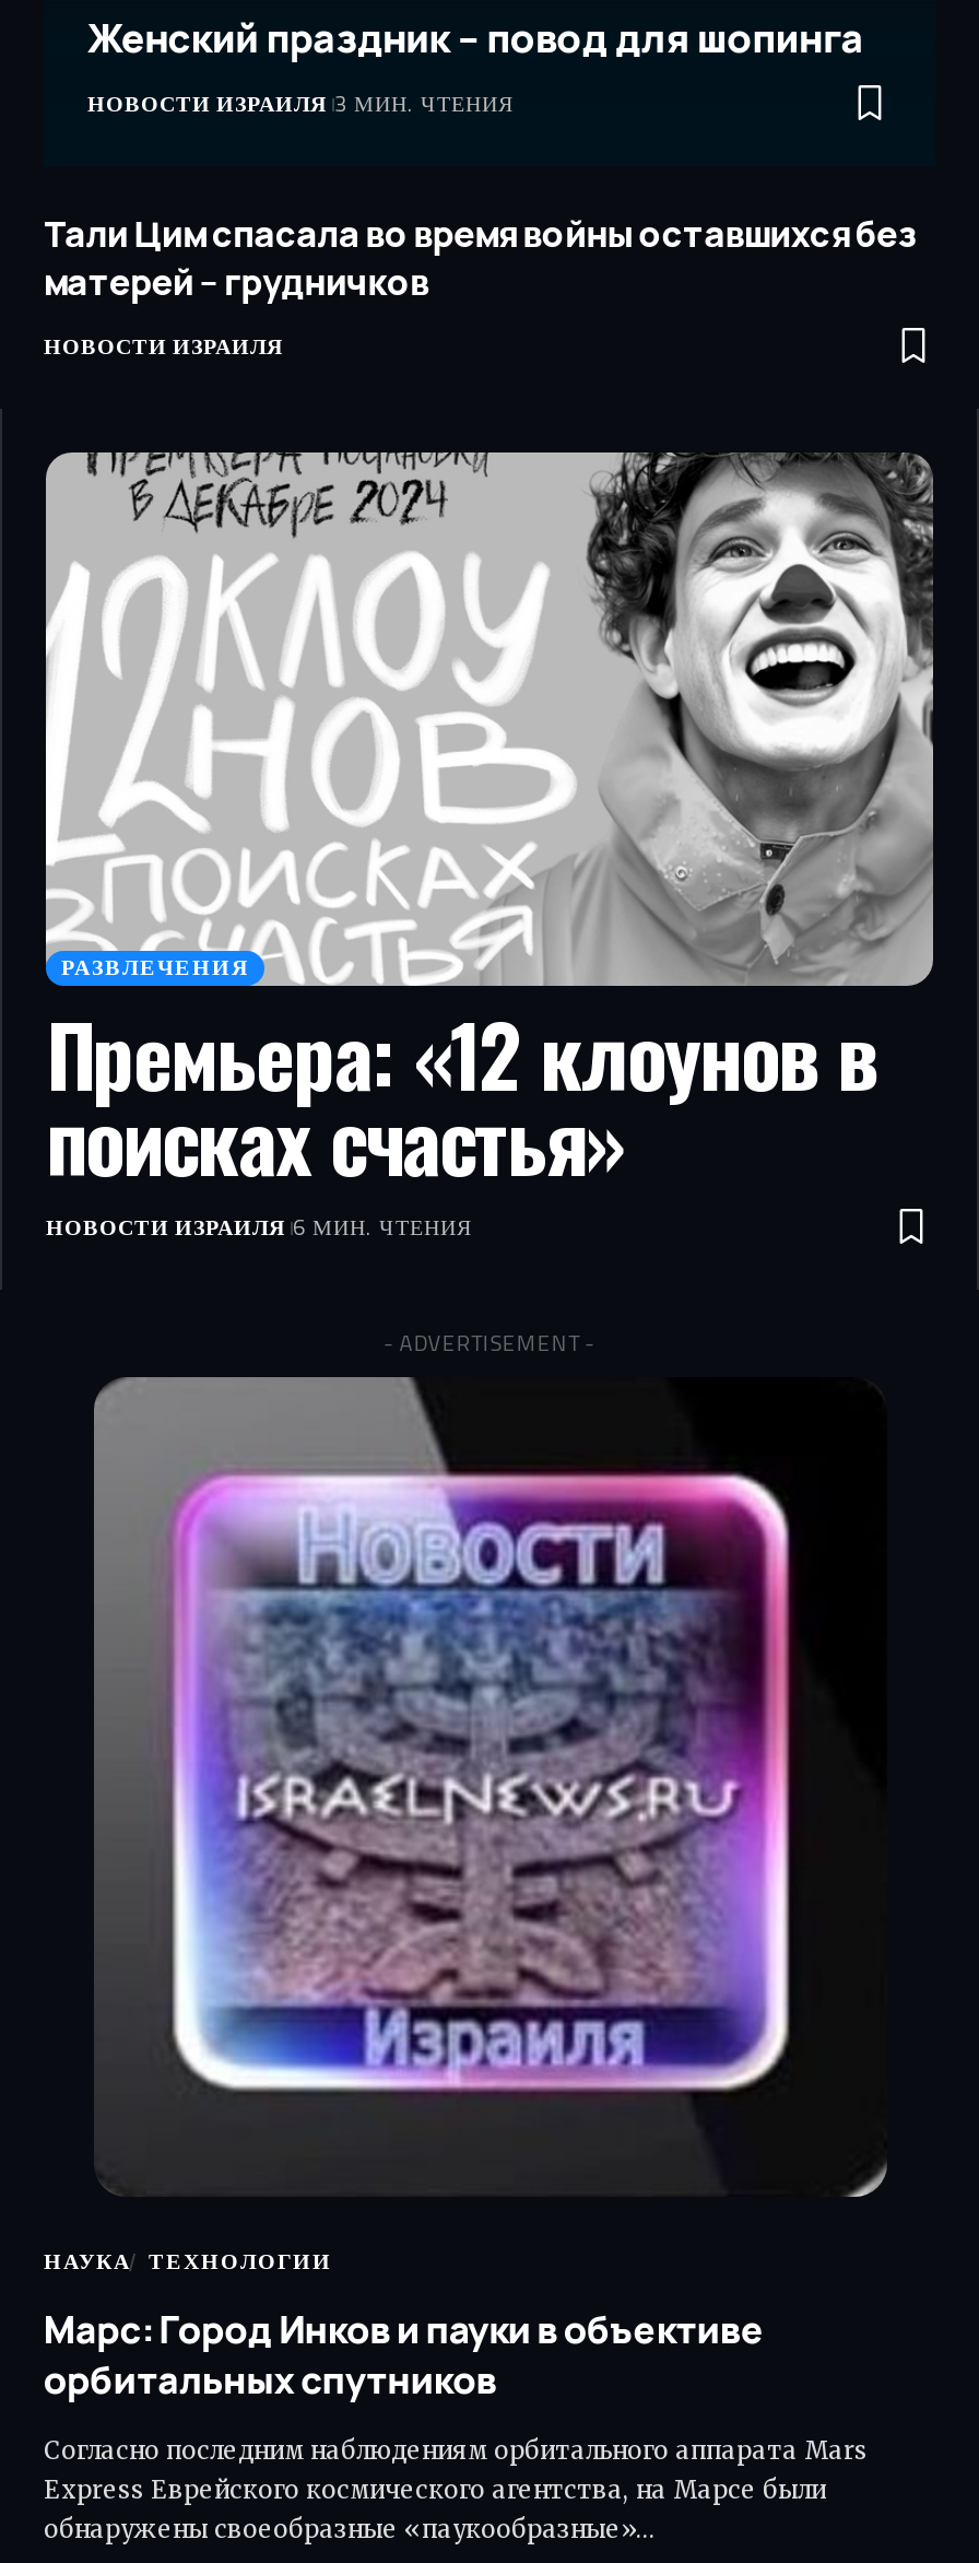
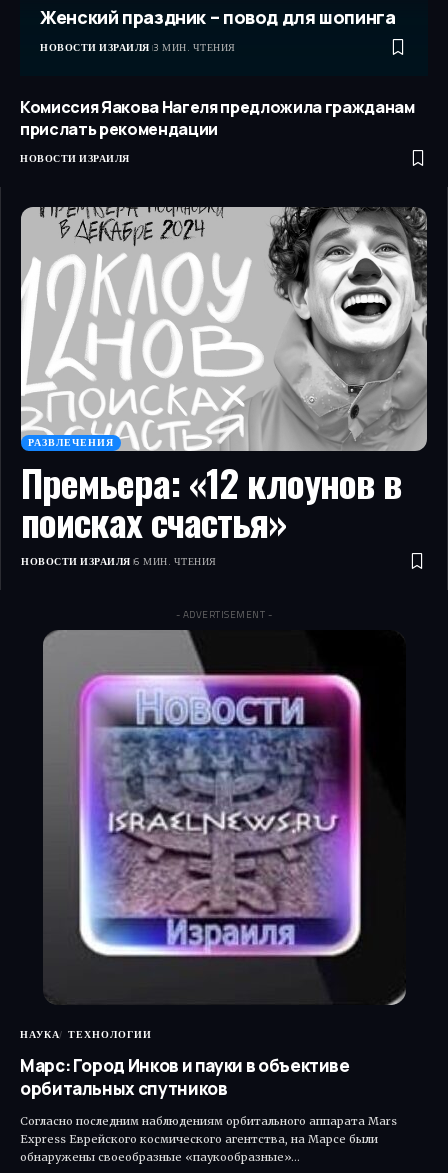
[44,211,915,307] Тали Цим спасала во время войны оставшихся без | матерей – грудничков -> [20,96,414,140] Комиссия Яакова Нагеля предложила гражданам | прислать рекомендации

